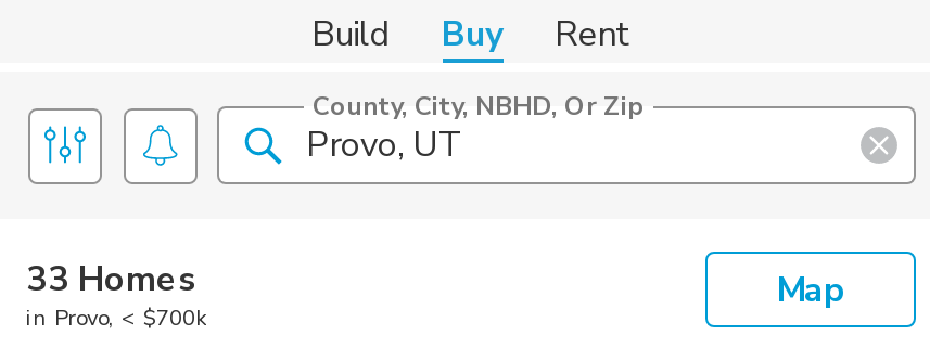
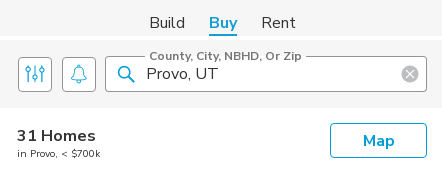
[26,256,198,304] 33 Homes -> [17,125,96,147] 31 Homes

